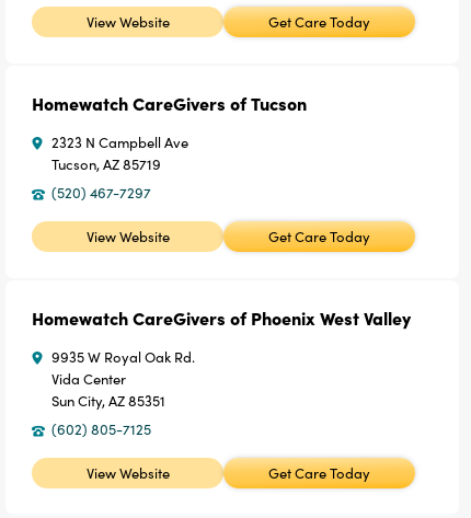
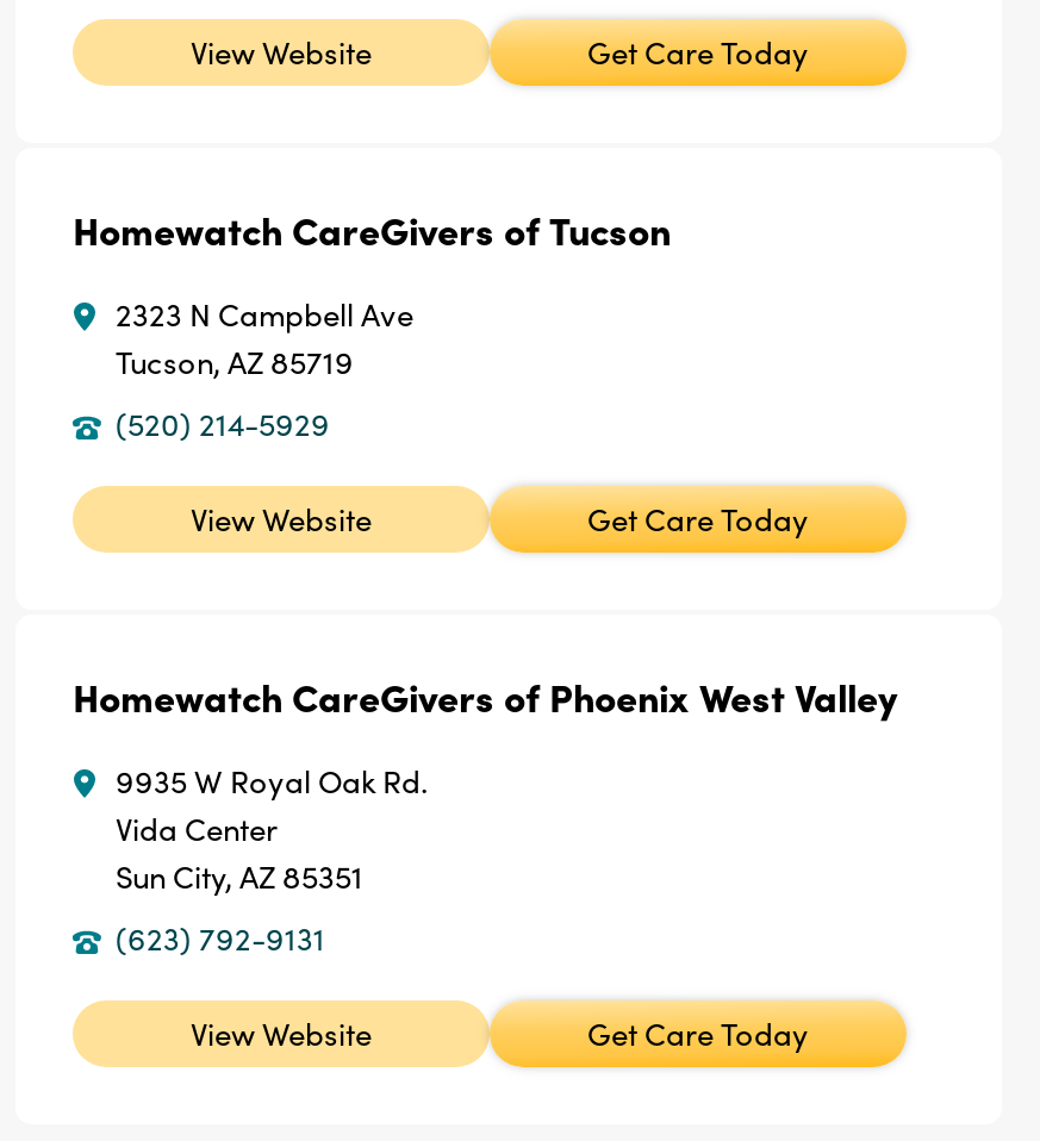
[51,183,151,203] (520) 467-7297 -> [116,403,330,445] (520) 214-5929
[51,419,151,439] (602) 805-7125 -> [116,917,325,960] (623) 792-9131

